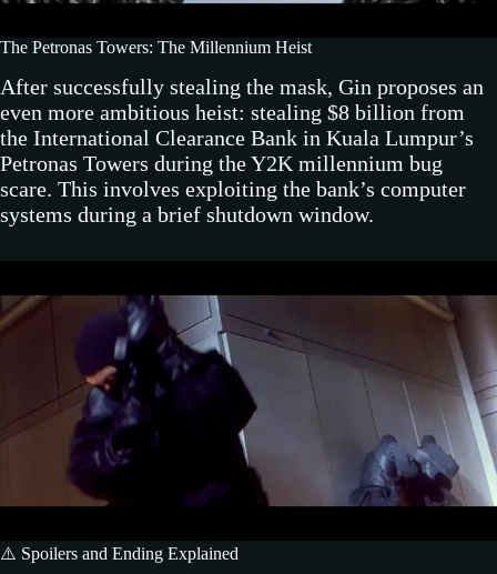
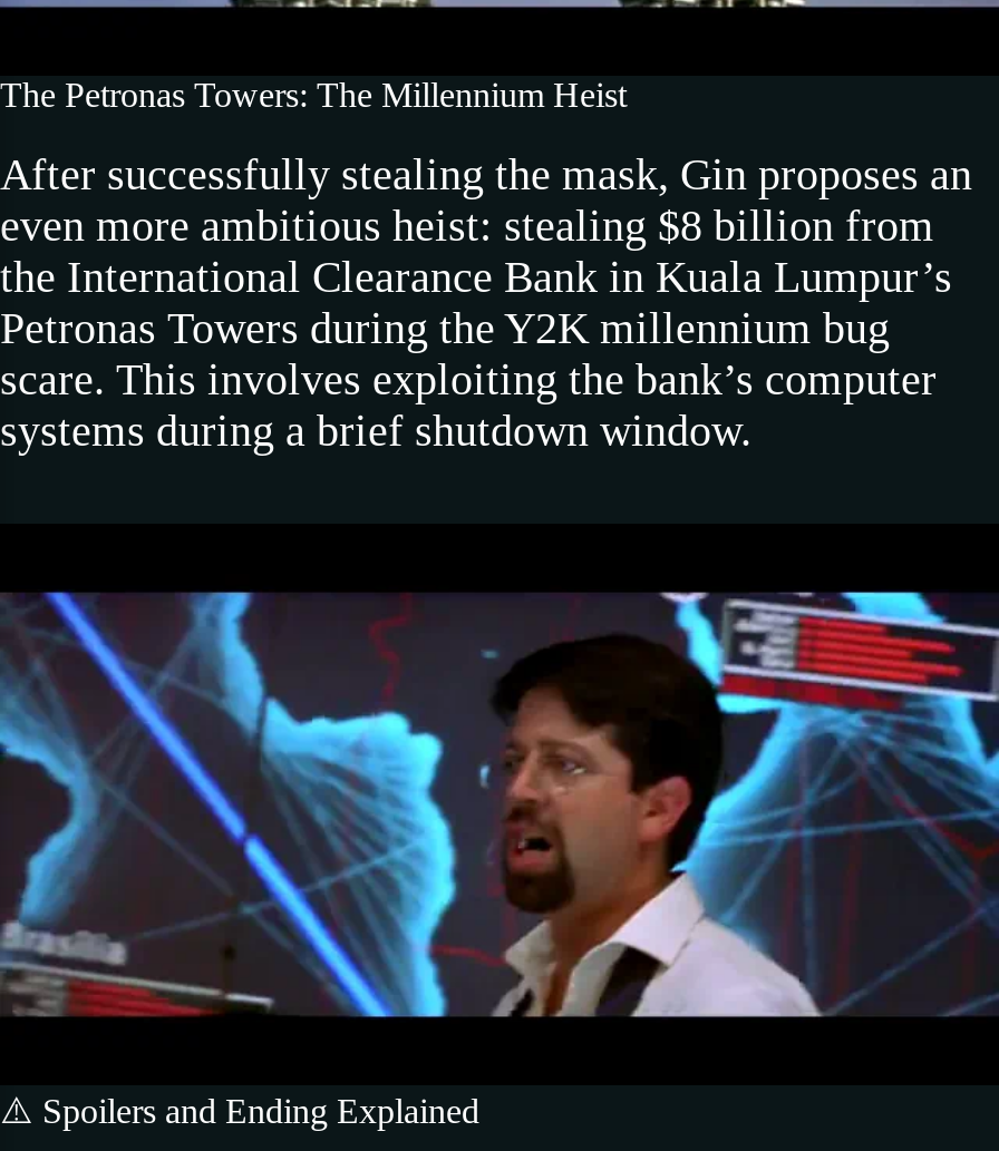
[3,294,494,507] [image] -> [7,591,992,1021] [image]

